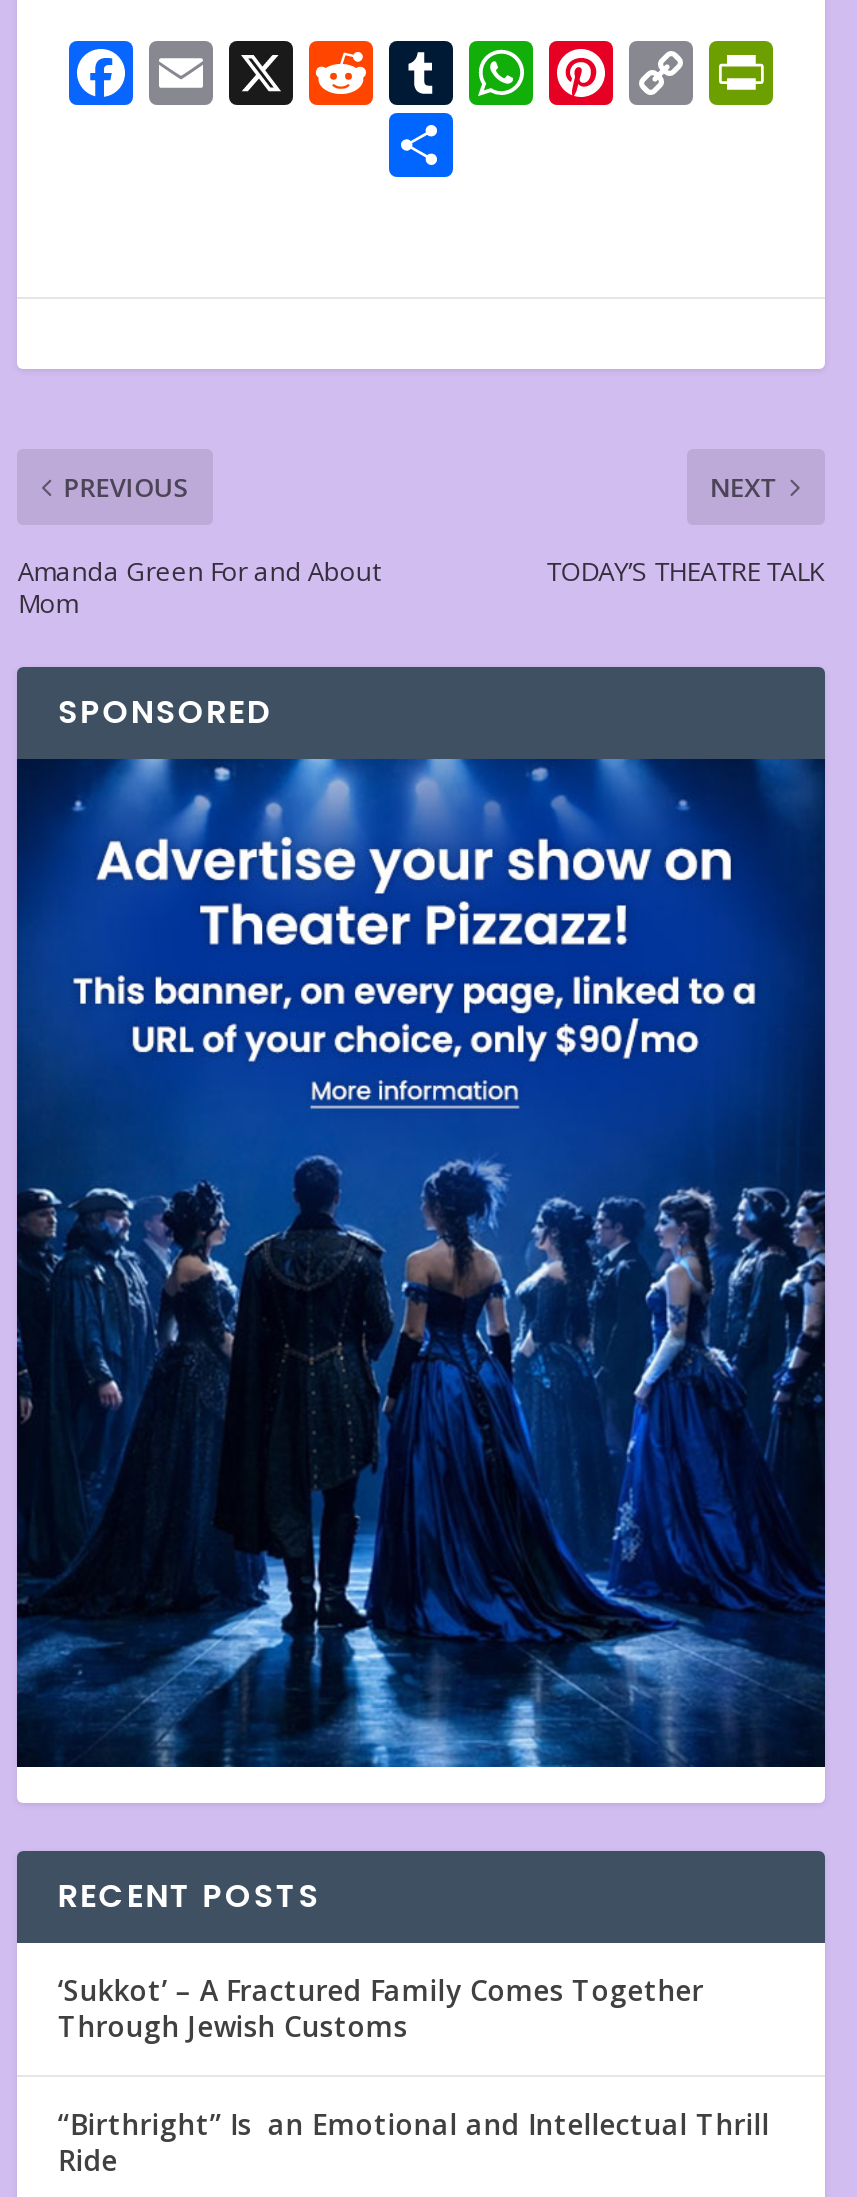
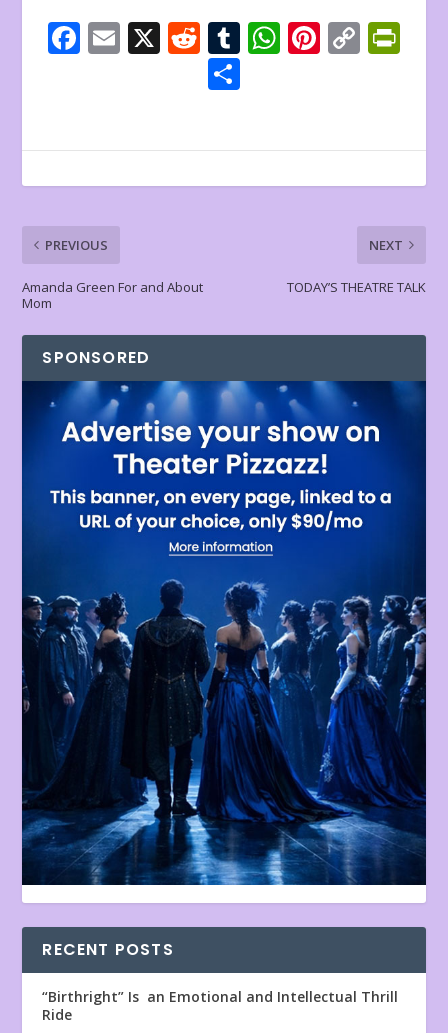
[58,1971,704,2045] ‘Sukkot’ – A Fractured Family Comes Together | Through Jewish Customs -> none

